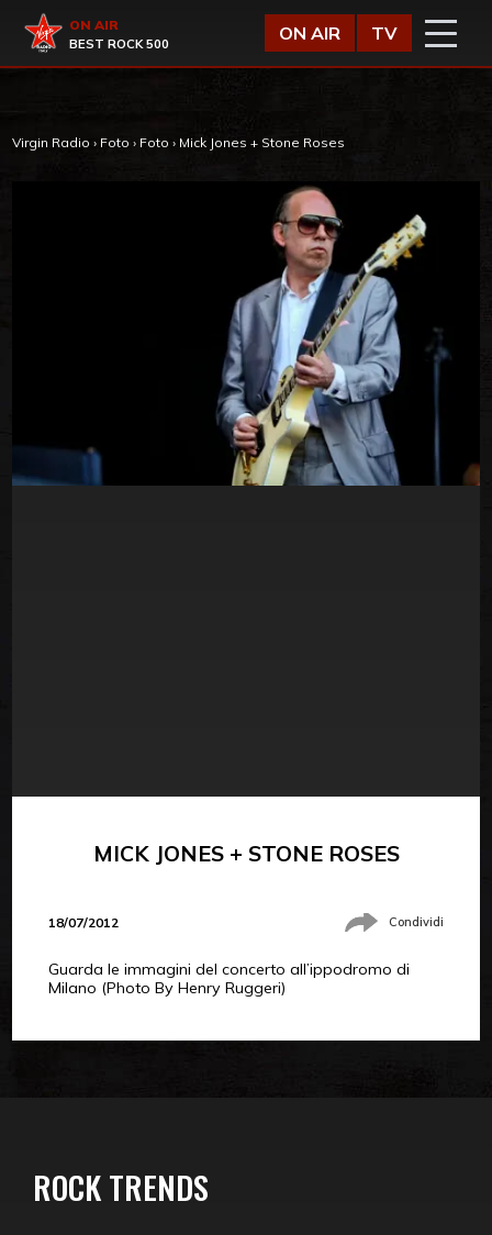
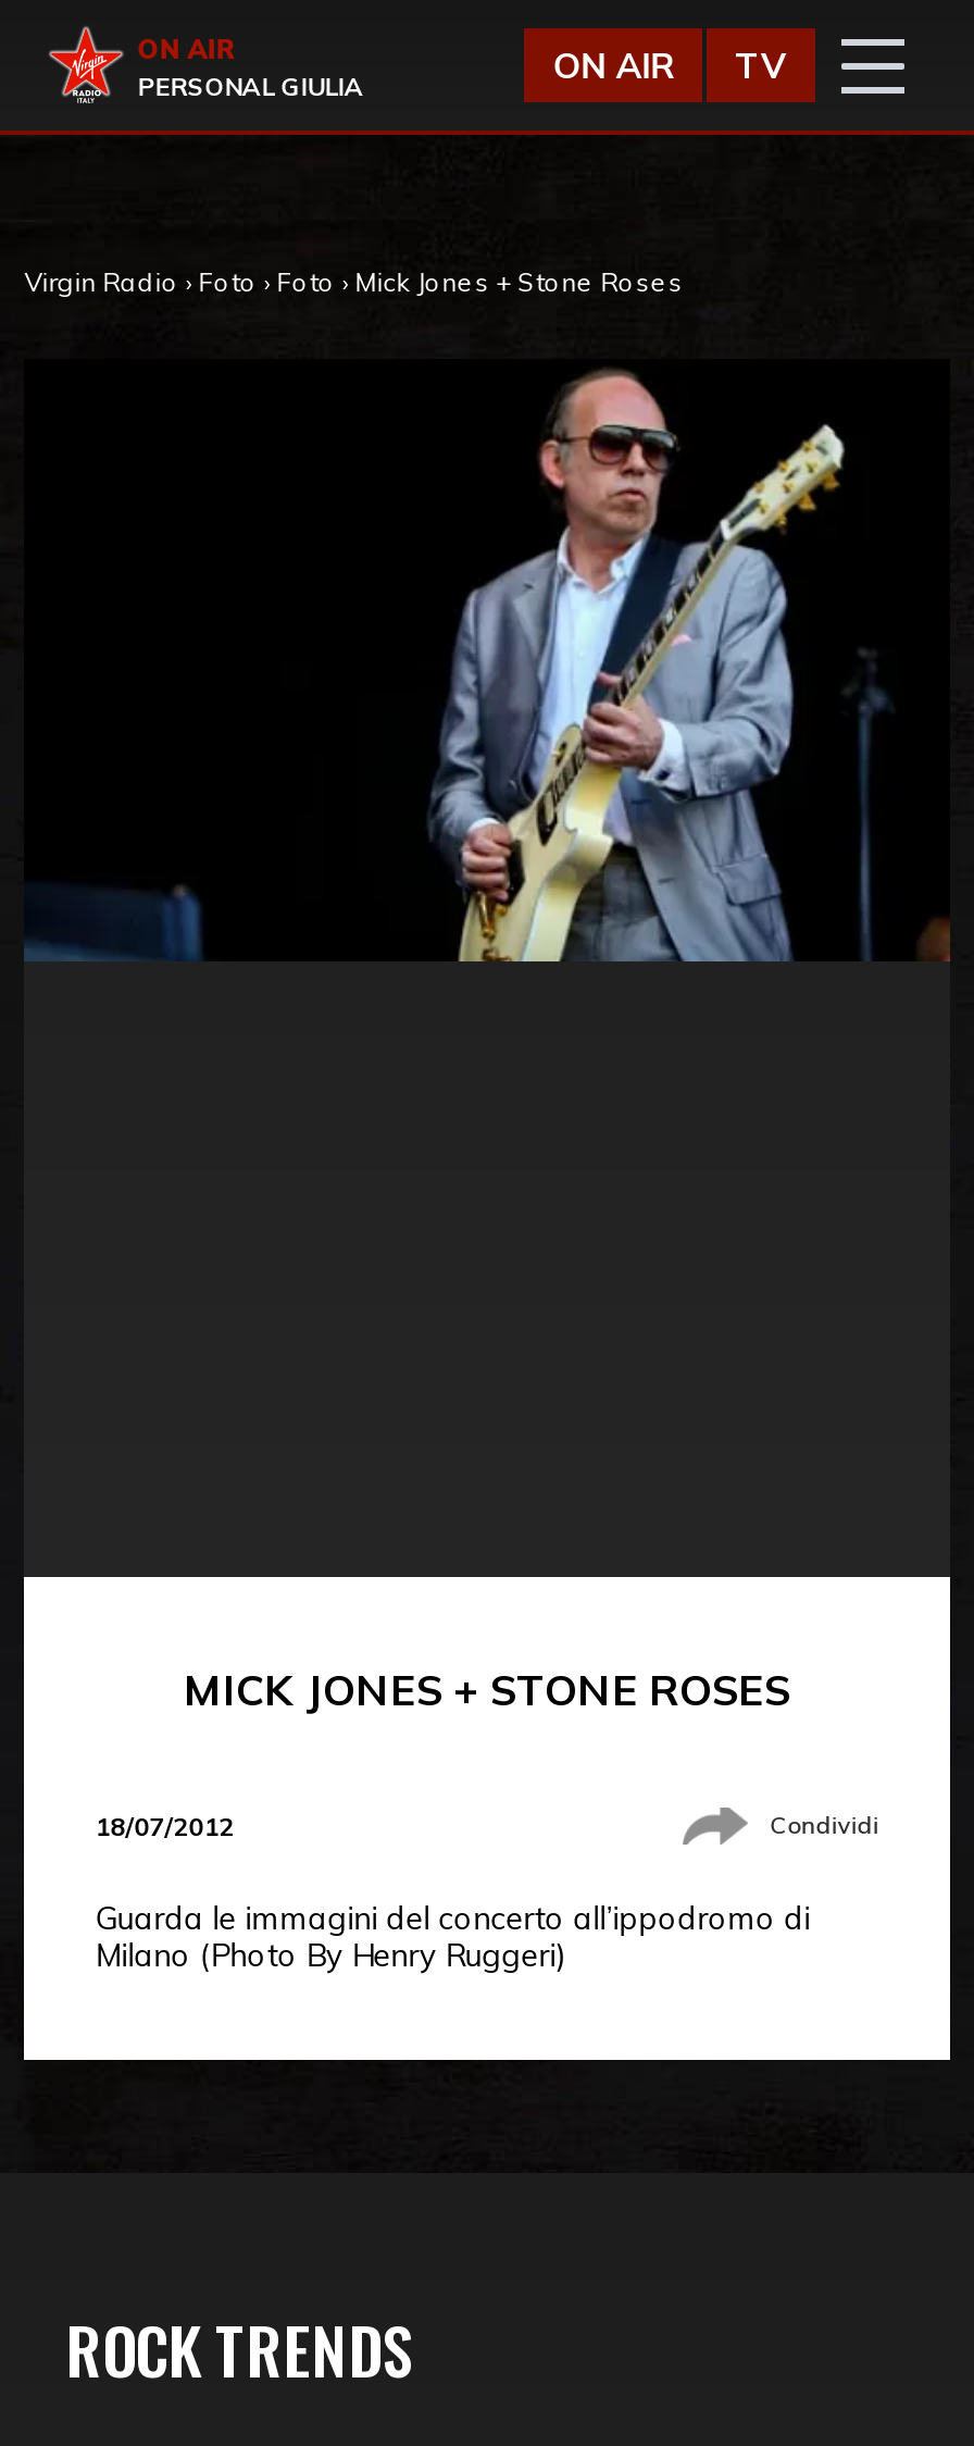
[69,36,169,52] BEST ROCK 500 -> [137,72,364,102] PERSONAL GIULIA

